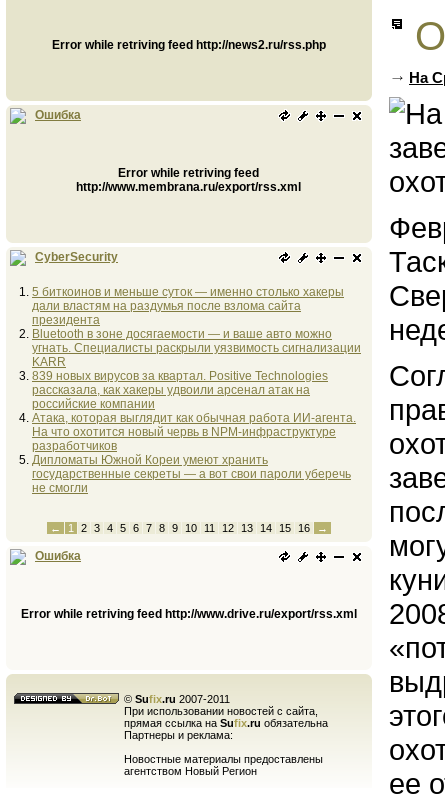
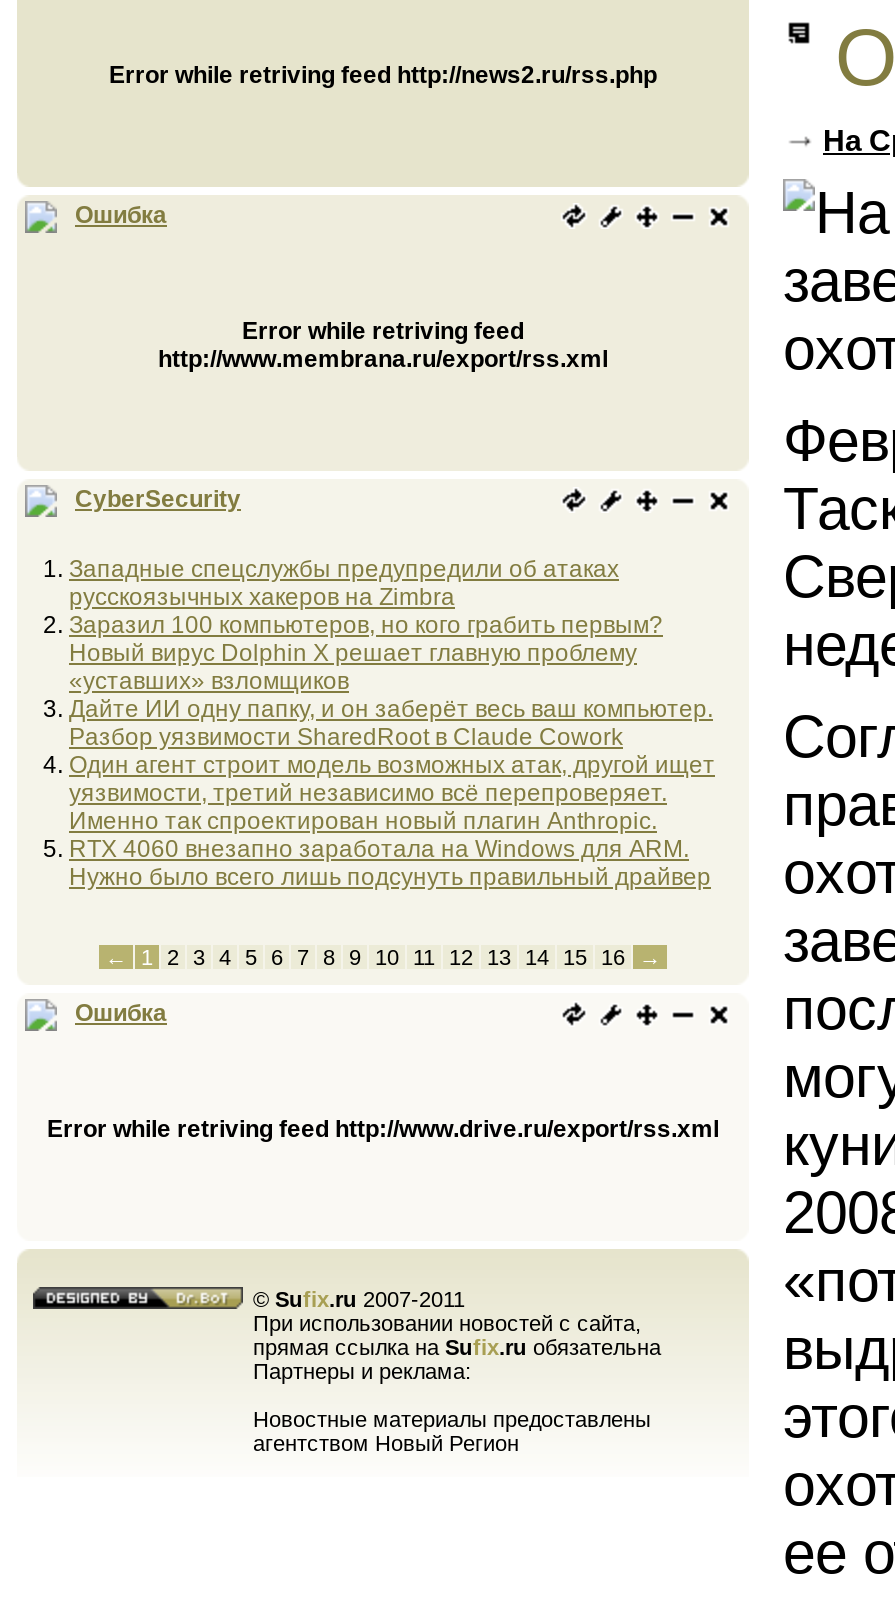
[32,285,361,495] 5 биткоинов и меньше суток — именно столько хакеры | дали властям на раздумья после взлома сайта | президента | Bluetooth в зоне досягаемости — и ваше авто можно | угнать. Специалисты раскрыли уязвимость сигнализации | KARR | 839 новых вирусов за квартал. Positive Technologies | рассказала, как хакеры удвоили арсенал атак на | российские компании | Атака, которая выглядит как обычная работа ИИ-агента. | На что охотится новый червь в NPM-инфраструктуре | разработчиков | Дипломаты Южной Кореи умеют хранить | государственные секреты — а вот свои пароли уберечь | не смогли -> [69,555,715,891] Западные спецслужбы предупредили об атаках | русскоязычных хакеров на Zimbra | Заразил 100 компьютеров, но кого грабить первым? | Новый вирус Dolphin X решает главную проблему | «уставших» взломщиков | Дайте ИИ одну папку, и он заберёт весь ваш компьютер. | Разбор уязвимости SharedRoot в Claude Cowork | Один агент строит модель возможных атак, другой ищет | уязвимости, третий независимо всё перепроверяет. | Именно так спроектирован новый плагин Anthropic. | RTX 4060 внезапно заработала на Windows для ARM. | Нужно было всего лишь подсунуть правильный драйвер
moved [21,549,357,777] -> [47,999,719,1455]: Ошибка | Error while retriving feed http://www.drive.ru/export/rss.xml | © Su fix.ru 2007-2011 | При использовании новостей с сайта, | прямая ссылка на Sufix.ru обязательна | Партнеры и реклама: | Новостные материалы предоставлены | агентством Новый Регион

